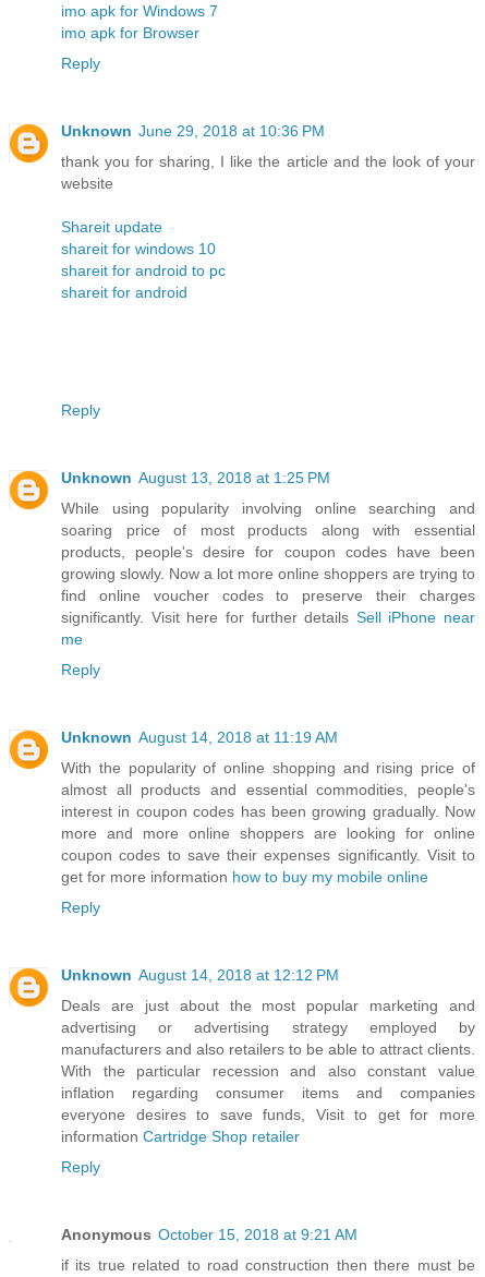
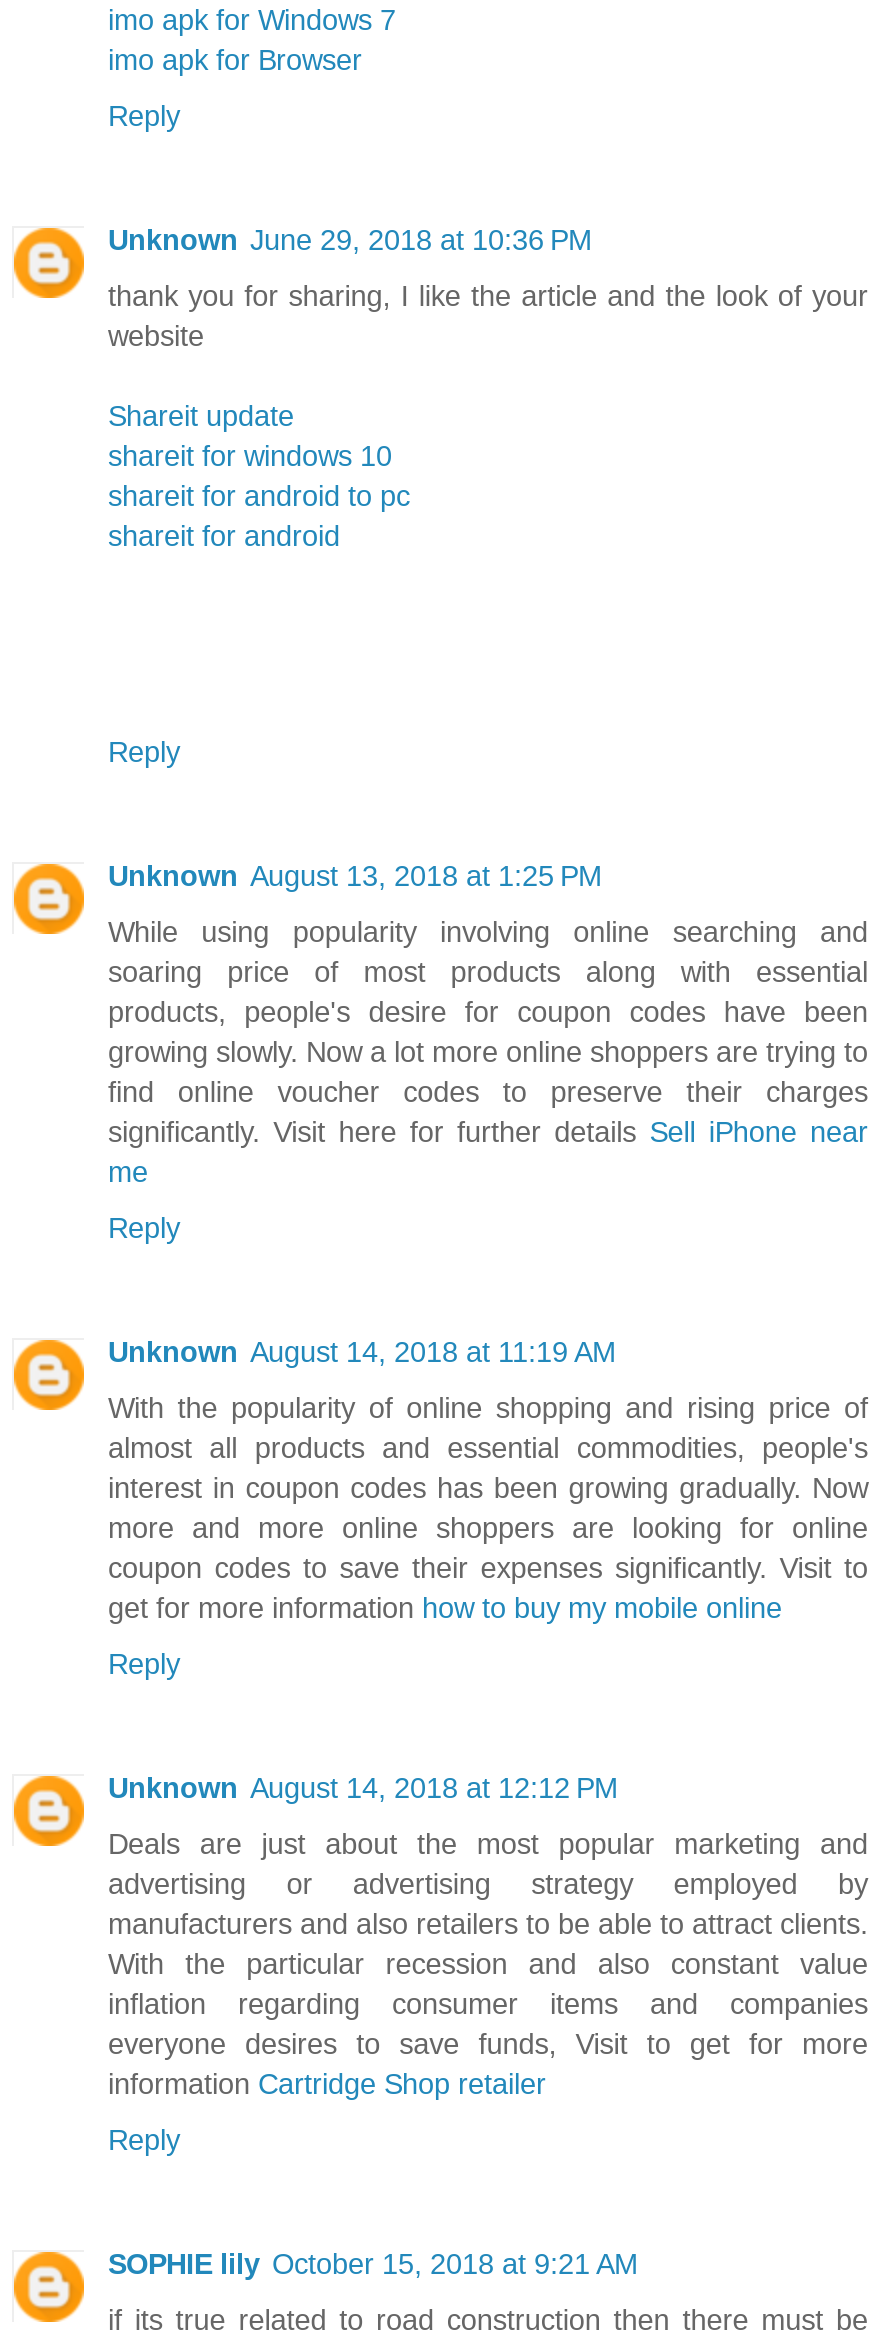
none -> [10,2248,86,2326] [image]
[61,1226,357,1243] Anonymous October 15, 2018 at 9:21 AM -> [108,2248,638,2280] SOPHIE lily October 15, 2018 at 9:21 AM

